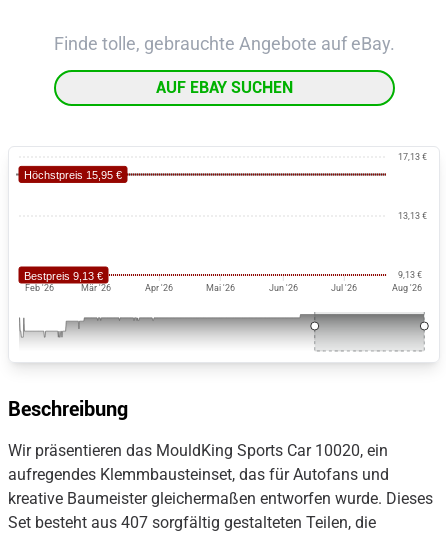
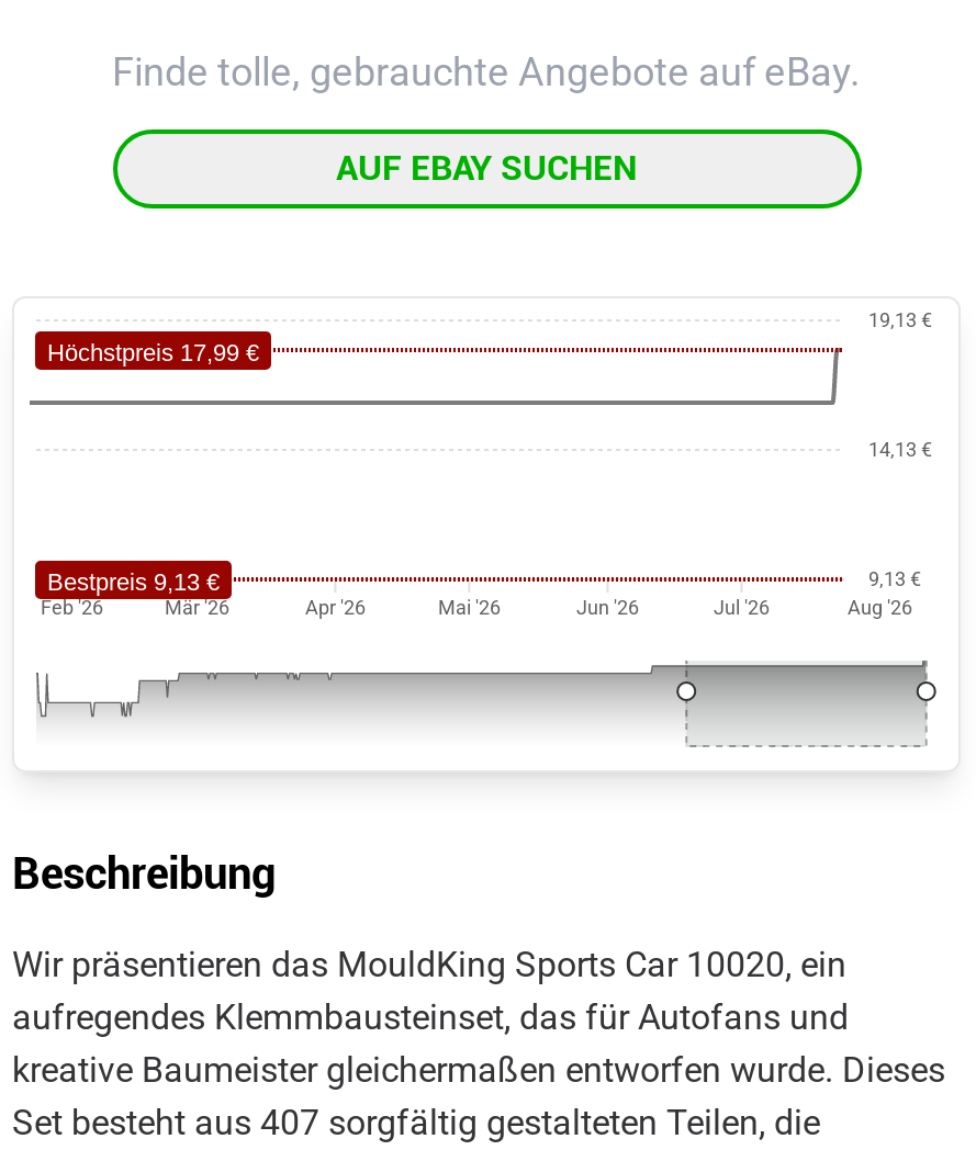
[398,152,427,162] 17,13 € -> [868,308,932,331] 19,13 €
[24,169,122,181] Höchstpreis 15,95 € -> [47,339,259,367] Höchstpreis 17,99 €
[398,211,427,221] 13,13 € -> [868,438,932,461] 14,13 €

